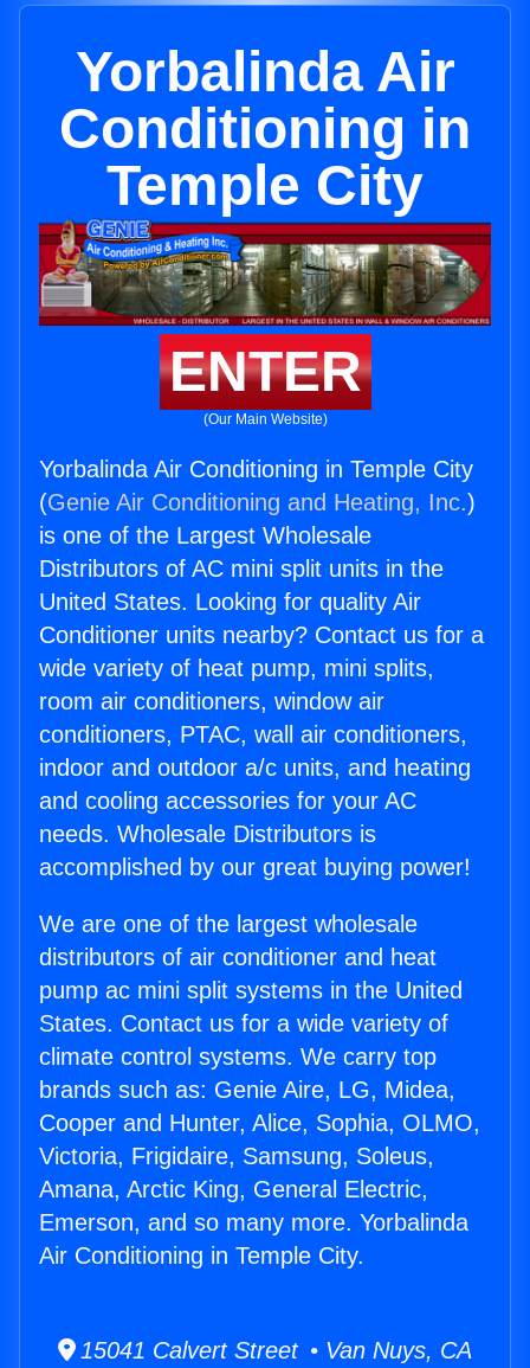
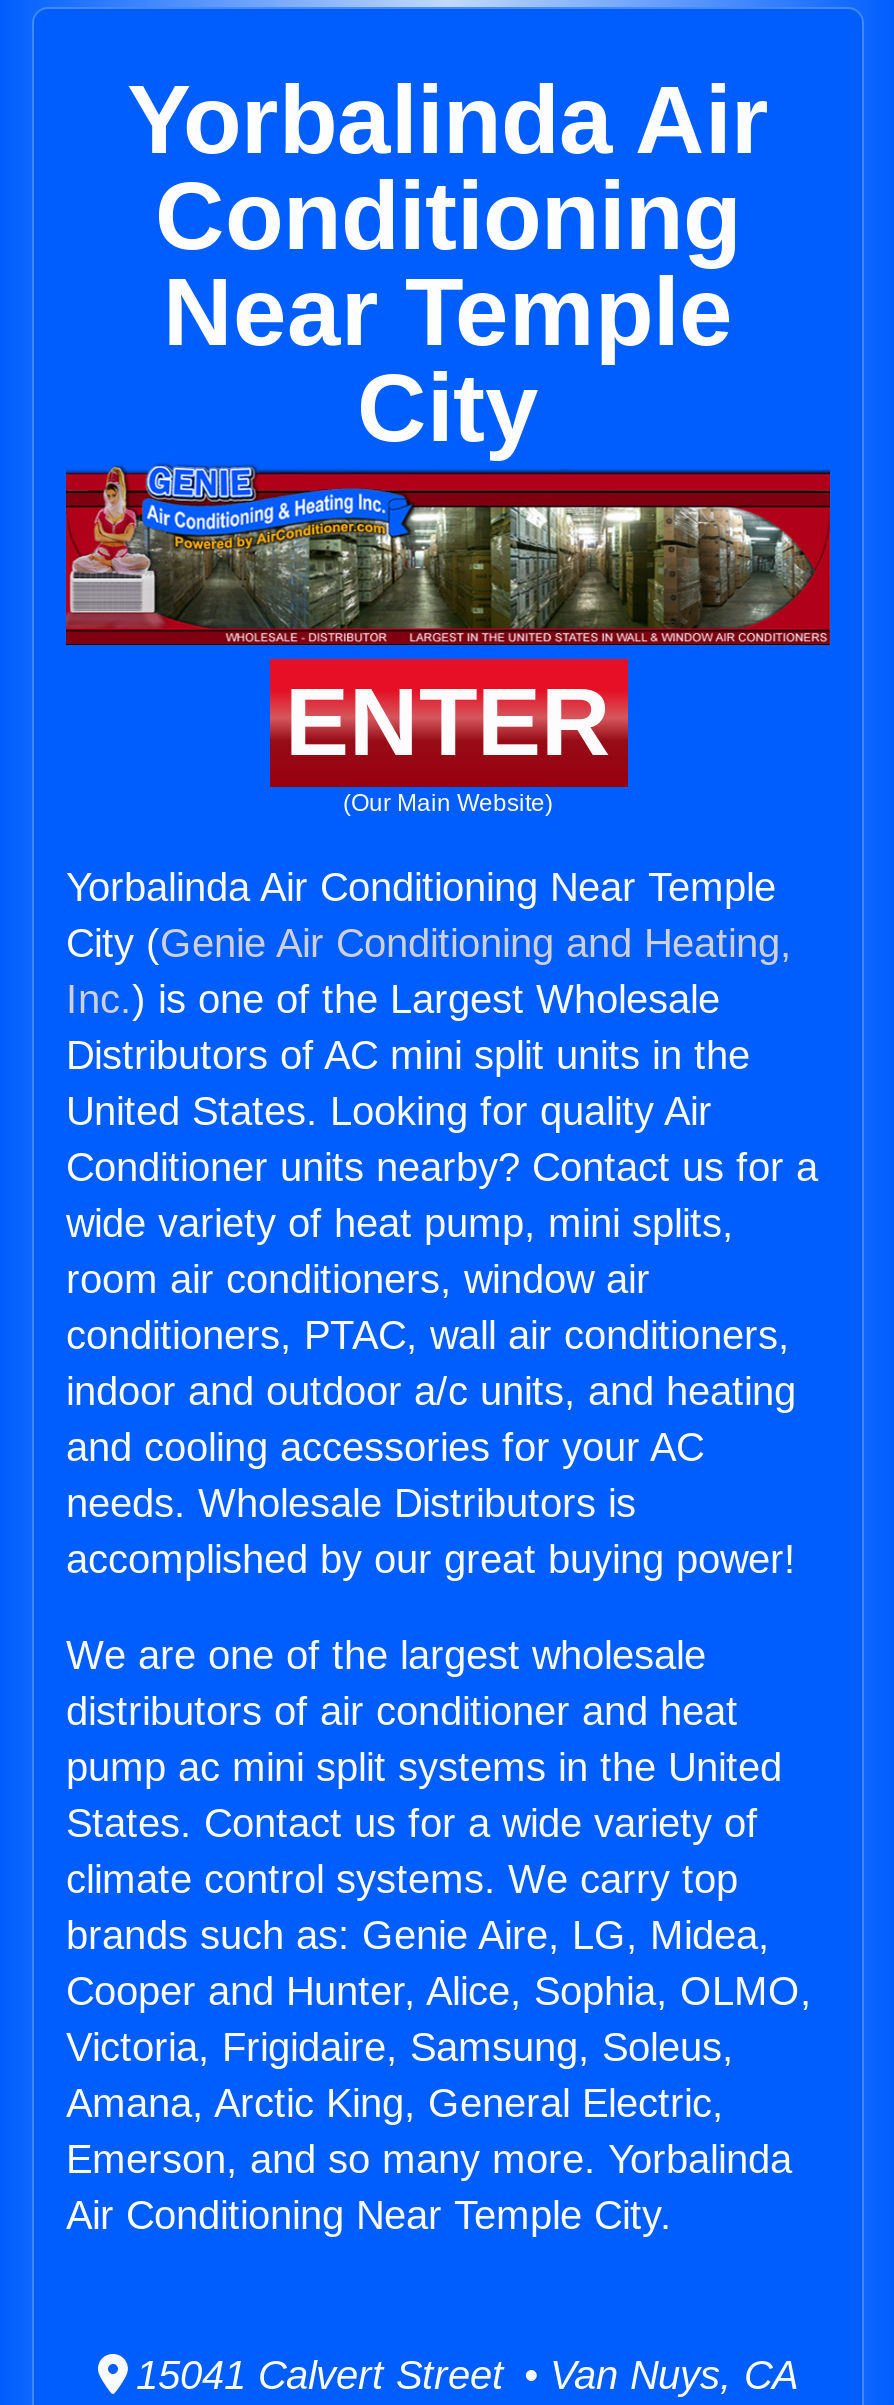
[59,97,471,217] Conditioning in | Temple City -> [155,163,741,461] Conditioning | Near Temple | City
[39,456,476,549] Yorbalinda Air Conditioning in Temple City | (Genie Air Conditioning and Heating, Inc.) | is one of the Largest Wholesale -> [66,865,792,1021] Yorbalinda Air Conditioning Near Temple | City (Genie Air Conditioning and Heating, | Inc.) is one of the Largest Wholesale
[39,1243,364,1269] Air Conditioning in Temple City. -> [66,2193,672,2237] Air Conditioning Near Temple City.

